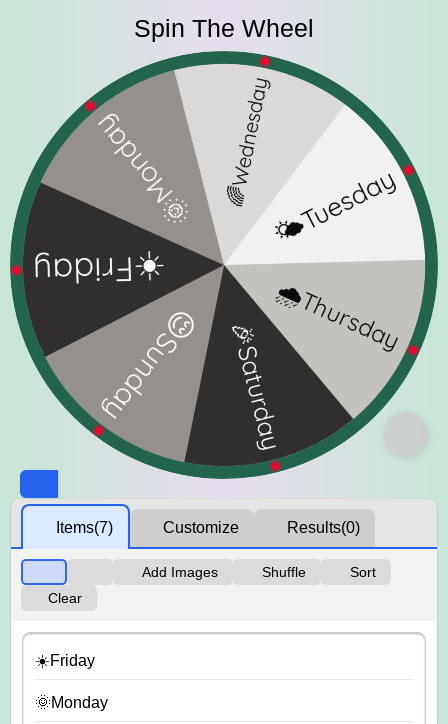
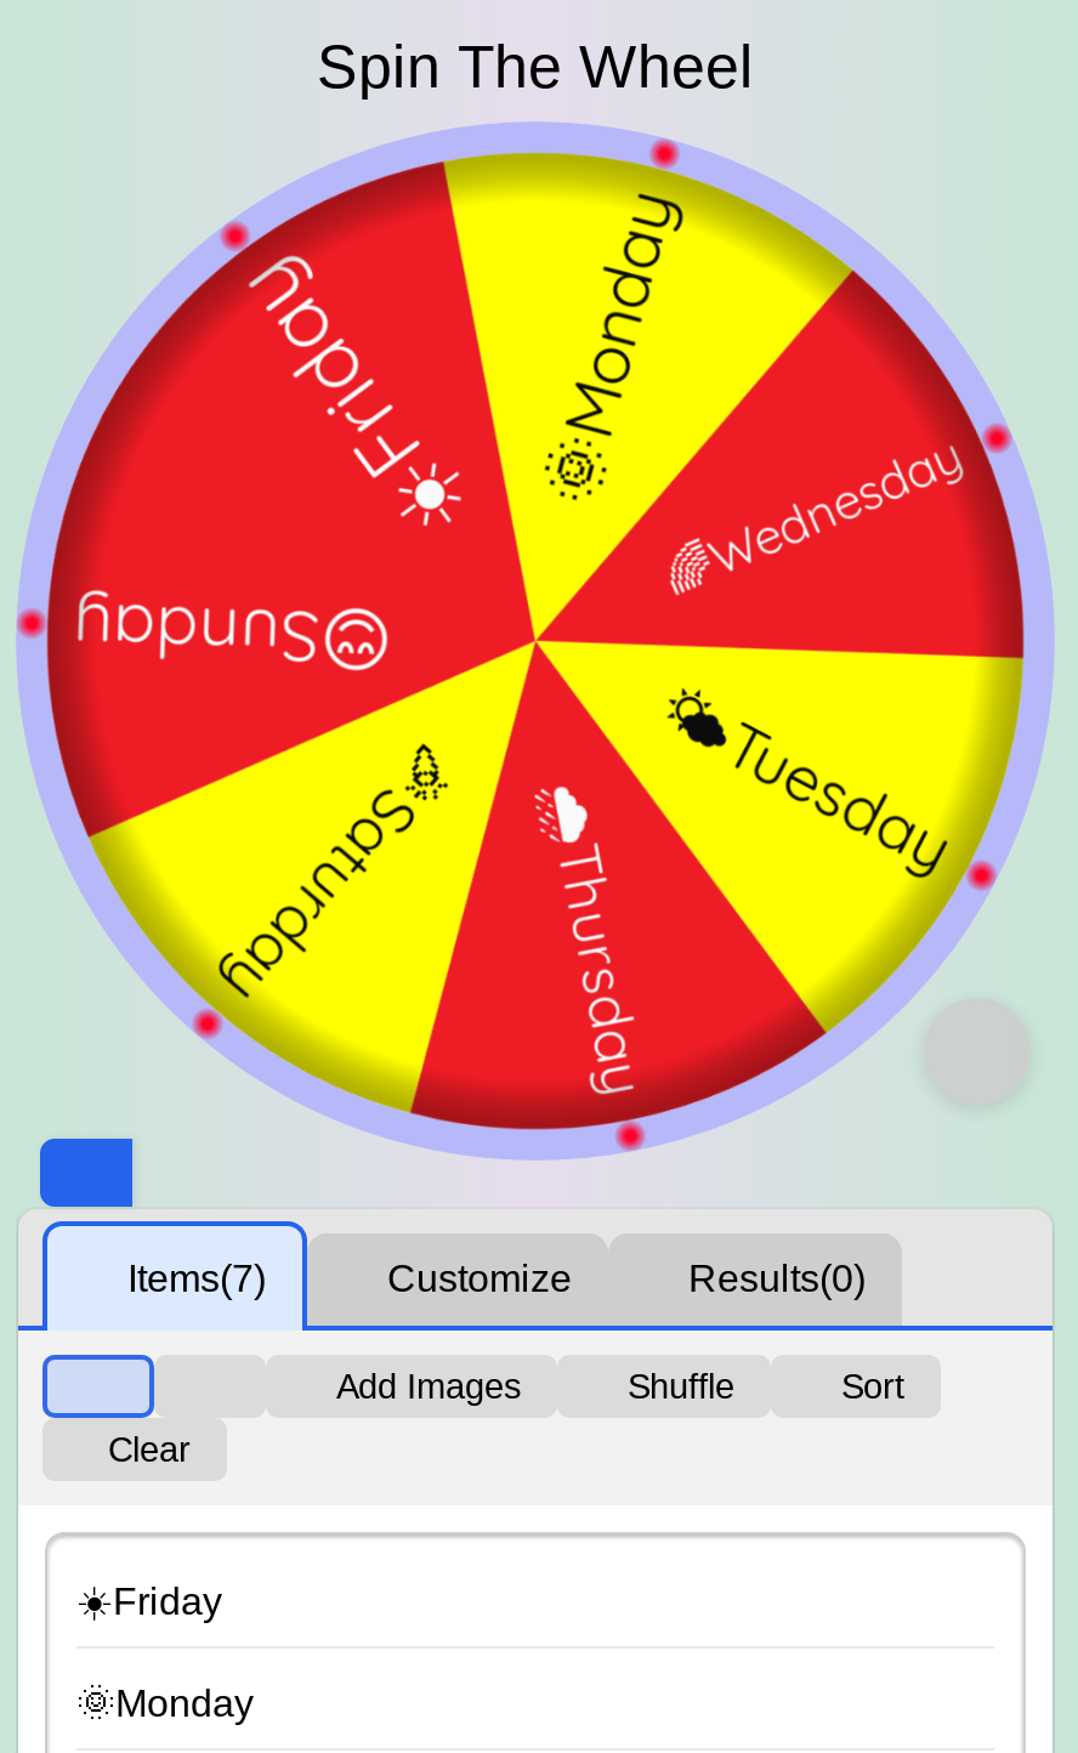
[9,50,439,480] [image] -> [16,121,1055,1161] [image]

